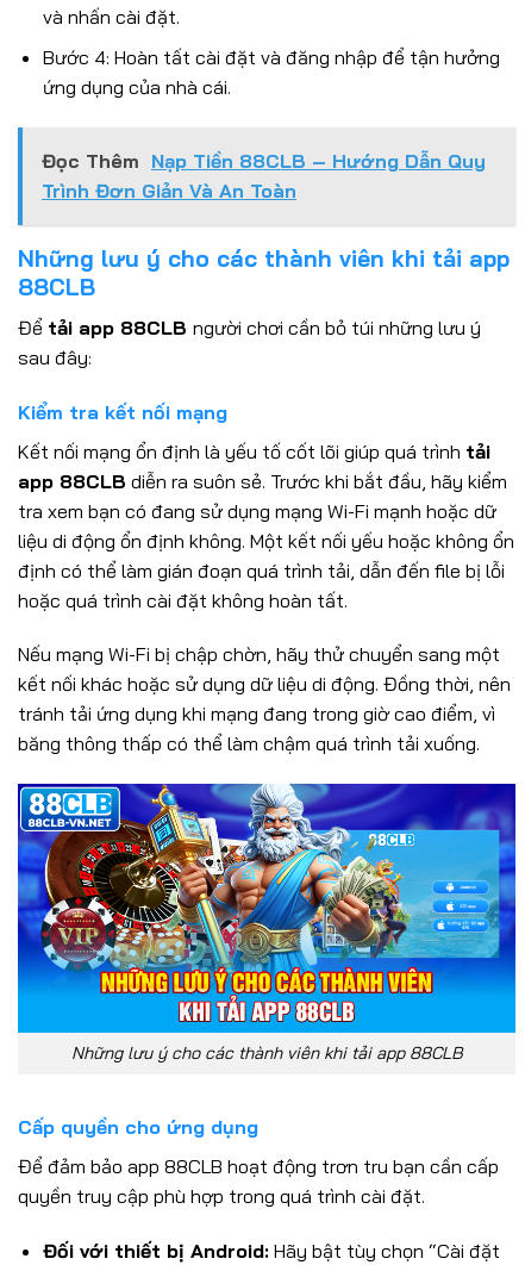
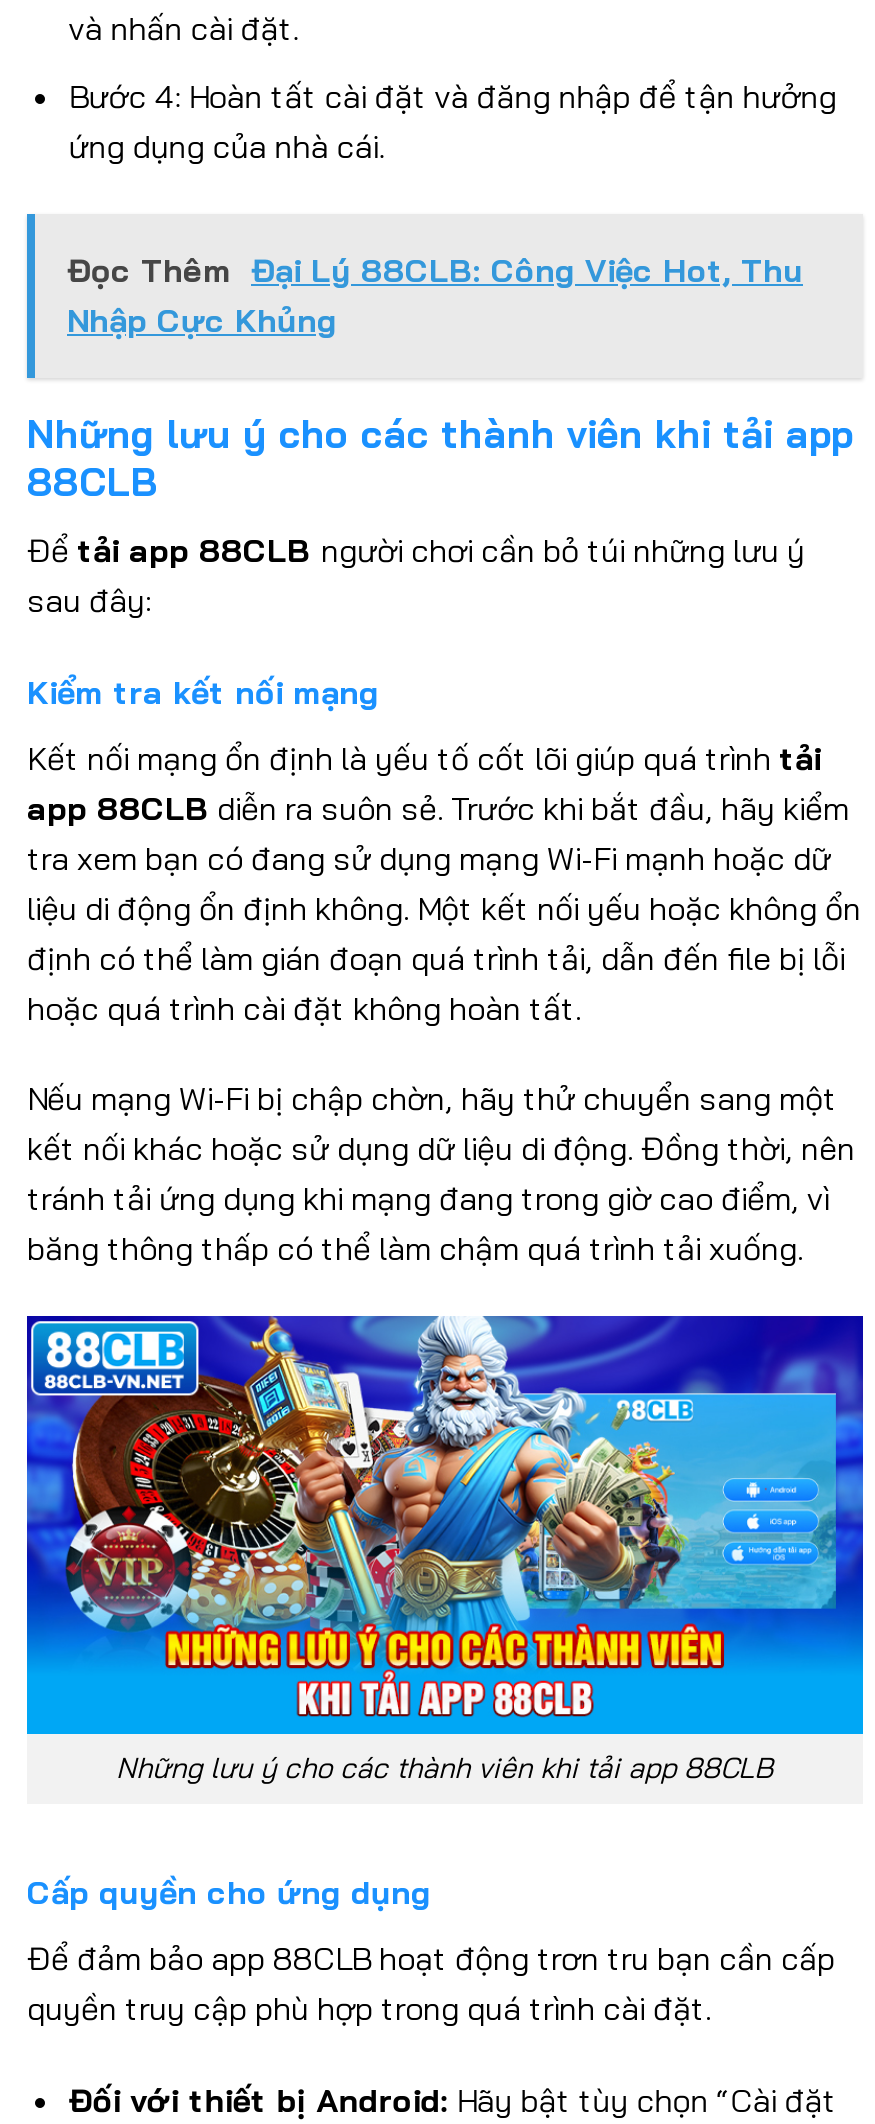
[42,149,486,203] Đọc Thêm Nạp Tiền 88CLB – Hướng Dẫn Quy | Trình Đơn Giản Và An Toàn -> [67,251,803,341] Đọc Thêm Đại Lý 88CLB: Công Việc Hot, Thu | Nhập Cực Khủng

